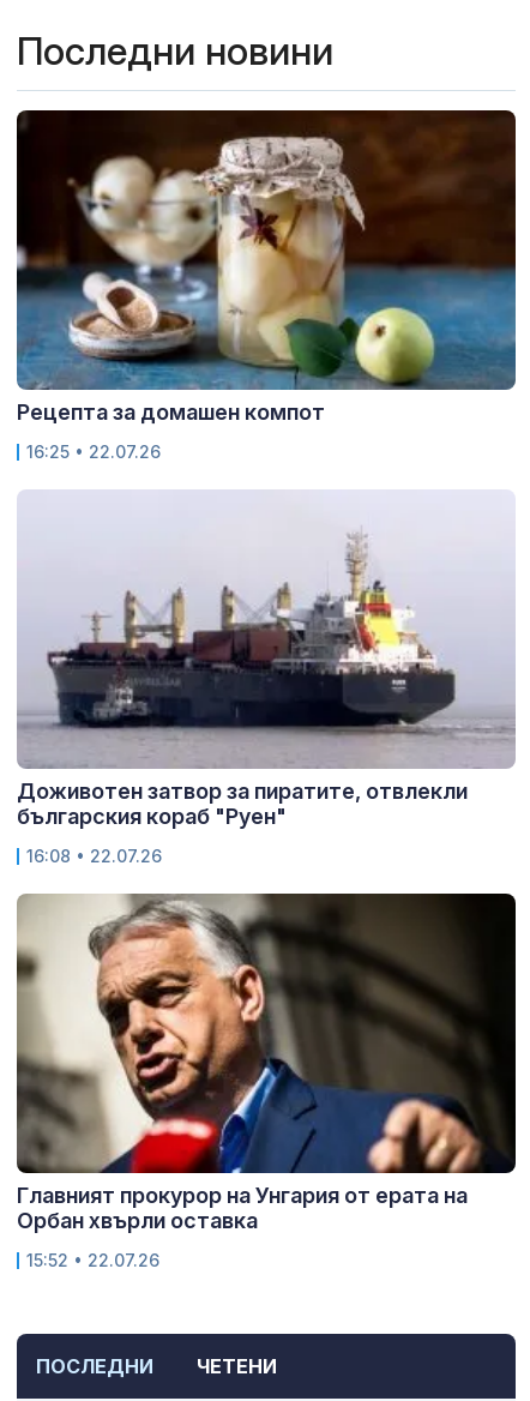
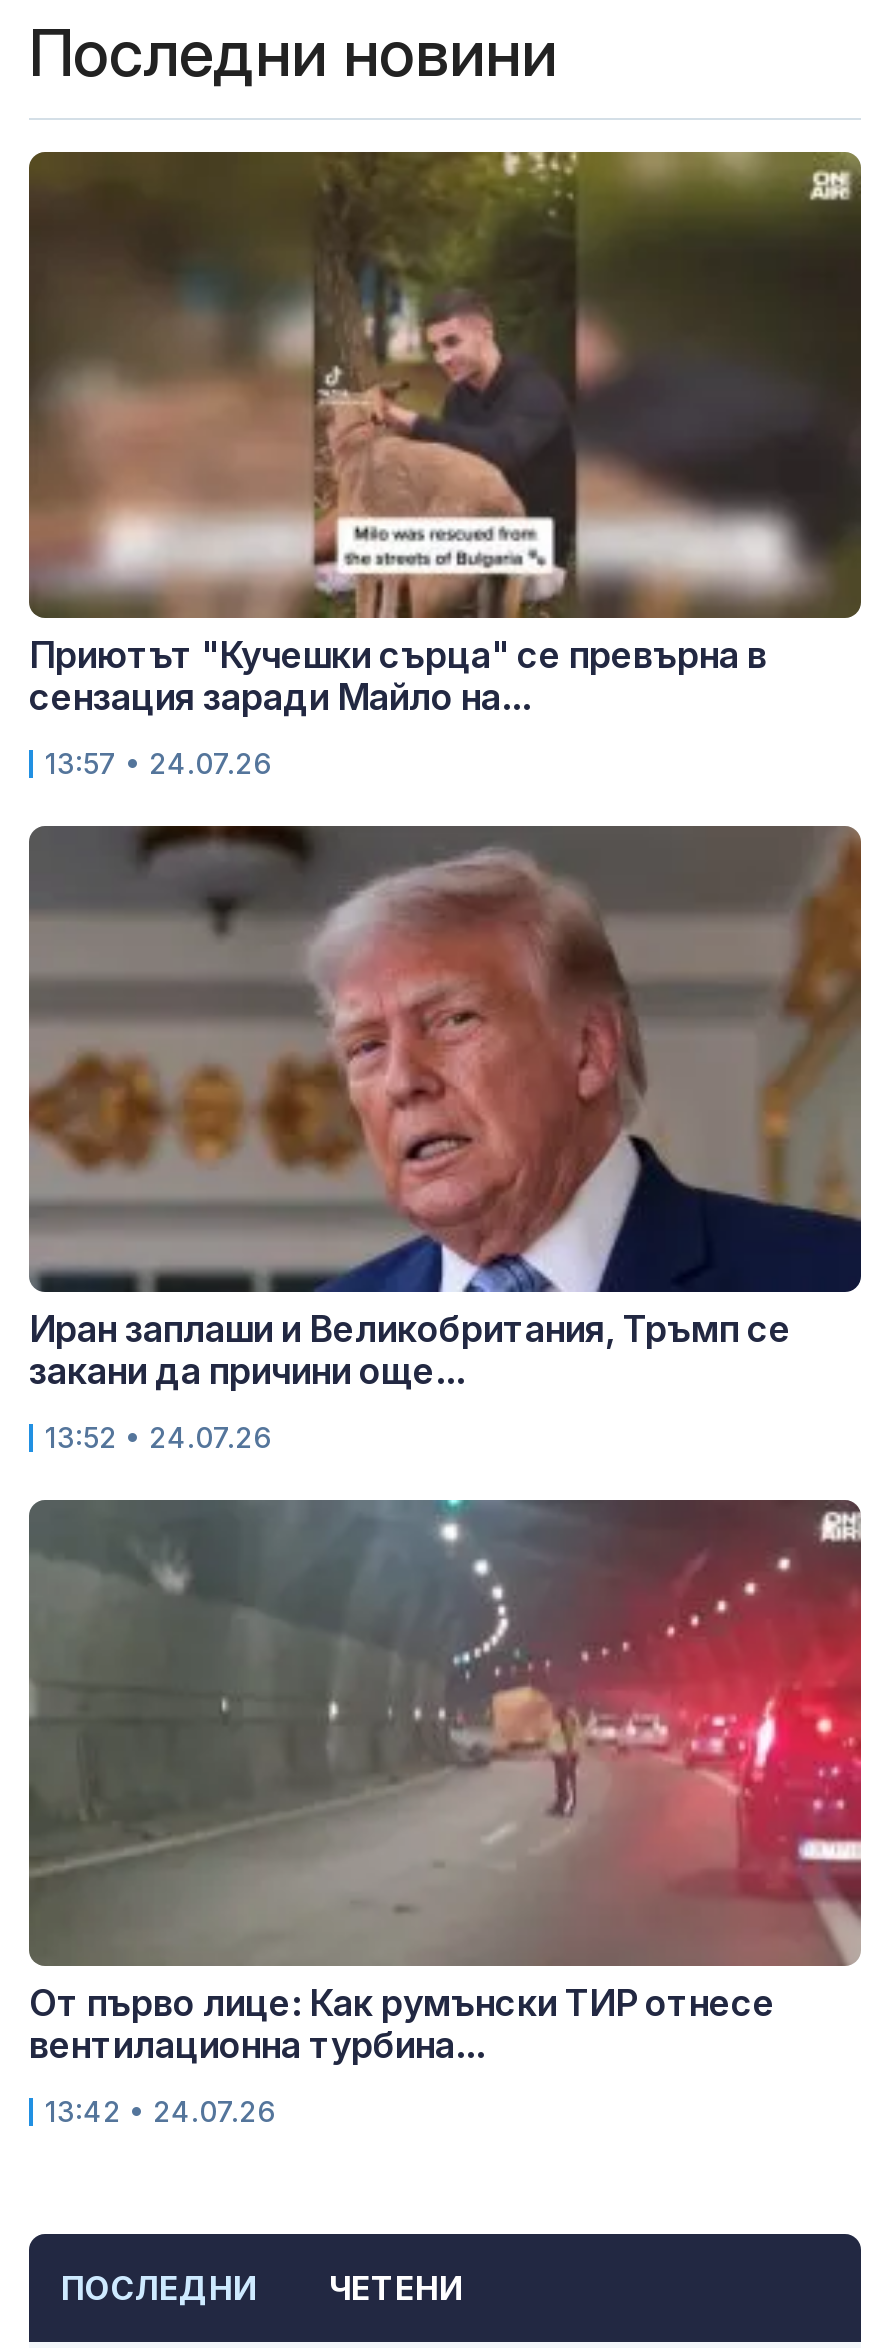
[17,109,517,424] [image] | Рецепта за домашен компот -> [29,150,863,718] [image] | Приютът "Кучешки сърца" се превърна в | сензация заради Майло на...
[26,441,161,462] 16:25 • 22.07.26 -> [45,746,271,780] 13:57 • 24.07.26
[17,492,516,829] [image] | Доживотен затвор за пиратите, отвлекли | българския кораб "Руен" -> [27,824,863,1392] [image] | Иран заплаши и Великобритания, Тръмп се | закани да причини още...
[26,846,162,866] 16:08 • 22.07.26 -> [45,1420,271,1454] 13:52 • 24.07.26
[17,892,517,1233] [image] | Главният прокурор на Унгария от ерата на | Орбан хвърли оставка -> [29,1498,863,2067] [image] | От първо лице: Как румънски ТИР отнесе | вентилационна турбина...
[26,1250,159,1271] 15:52 • 22.07.26 -> [45,2095,275,2129] 13:42 • 24.07.26

